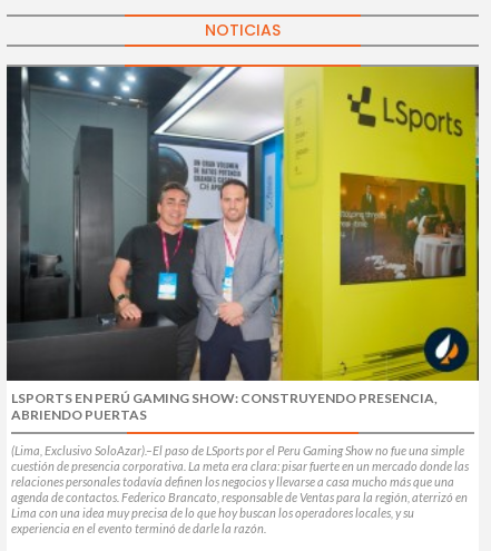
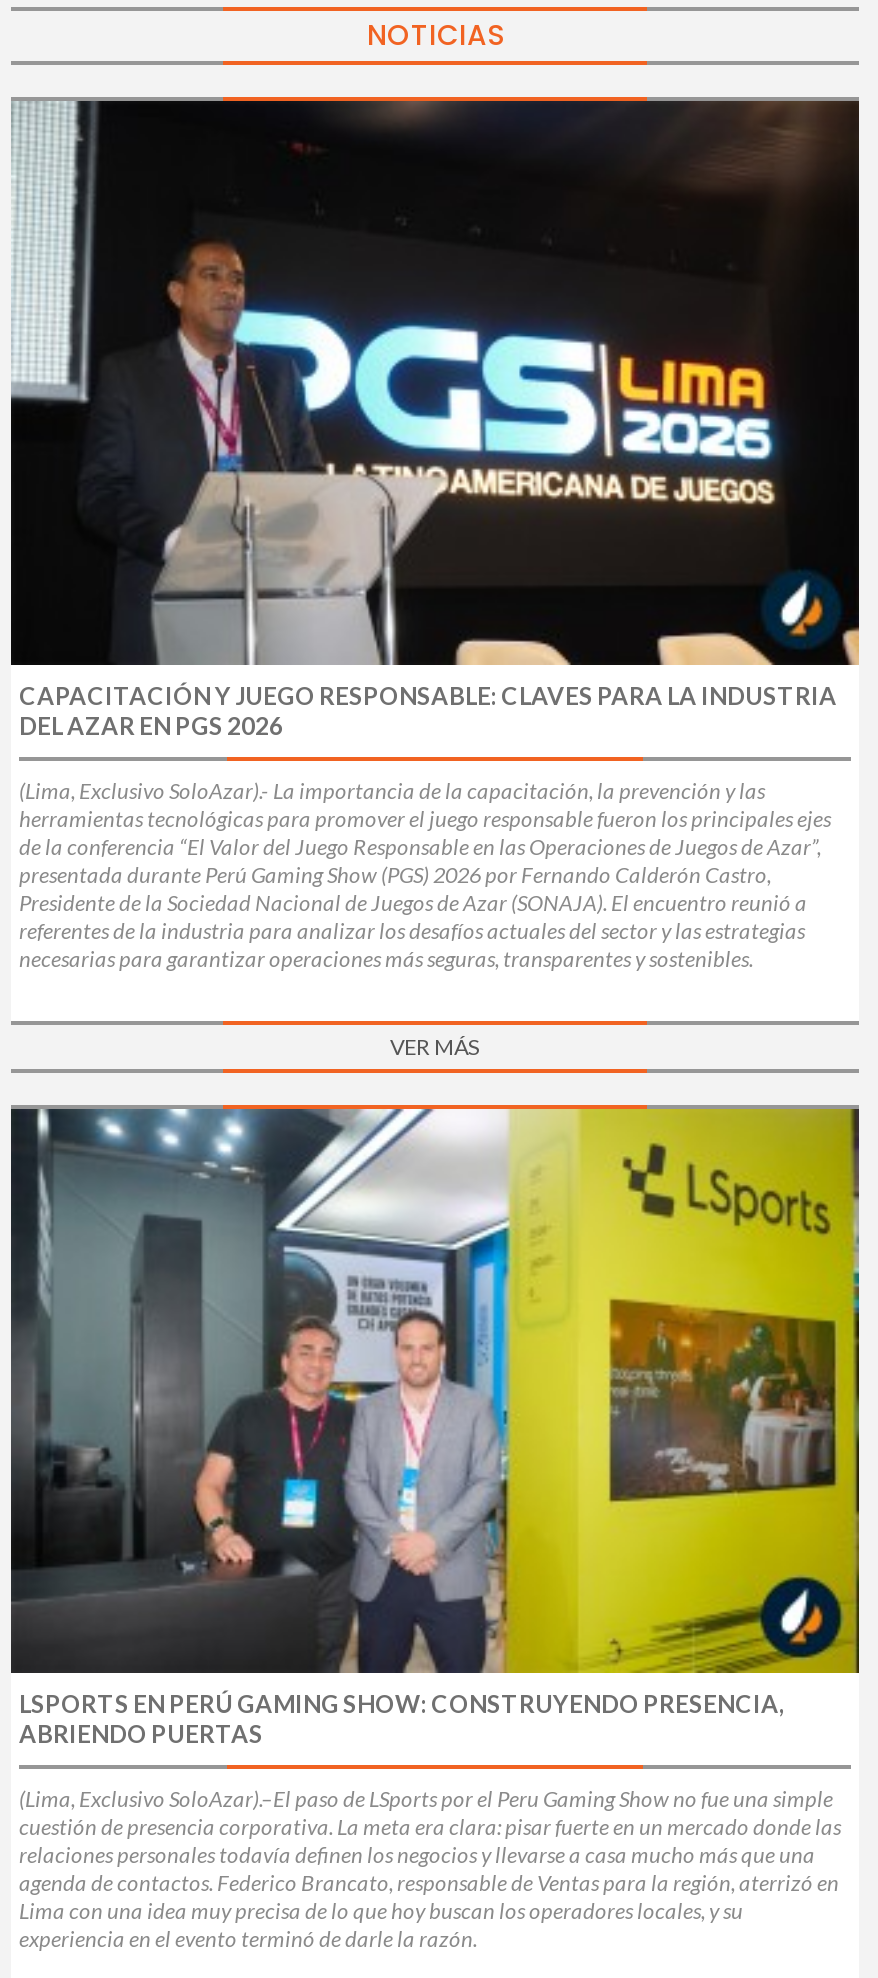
none -> [11,99,861,1059] [image] | CAPACITACIÓN Y JUEGO RESPONSABLE: CLAVES PARA LA INDUSTRIA | DEL AZAR EN PGS 2026 | (Lima, Exclusivo SoloAzar).- La importancia de la capacitación, la prevención y las | herramientas tecnológicas para promover el juego responsable fueron los principales ejes | de la conferencia “El Valor del Juego Responsable en las Operaciones de Juegos de Azar”, | presentada durante Perú Gaming Show (PGS) 2026 por Fernando Calderón Castro, | Presidente de la Sociedad Nacional de Juegos de Azar (SONAJA). El encuentro reunió a | referentes de la industria para analizar los desafíos actuales del sector y las estrategias | necesarias para garantizar operaciones más seguras, transparentes y sostenibles. | VER MÁS

